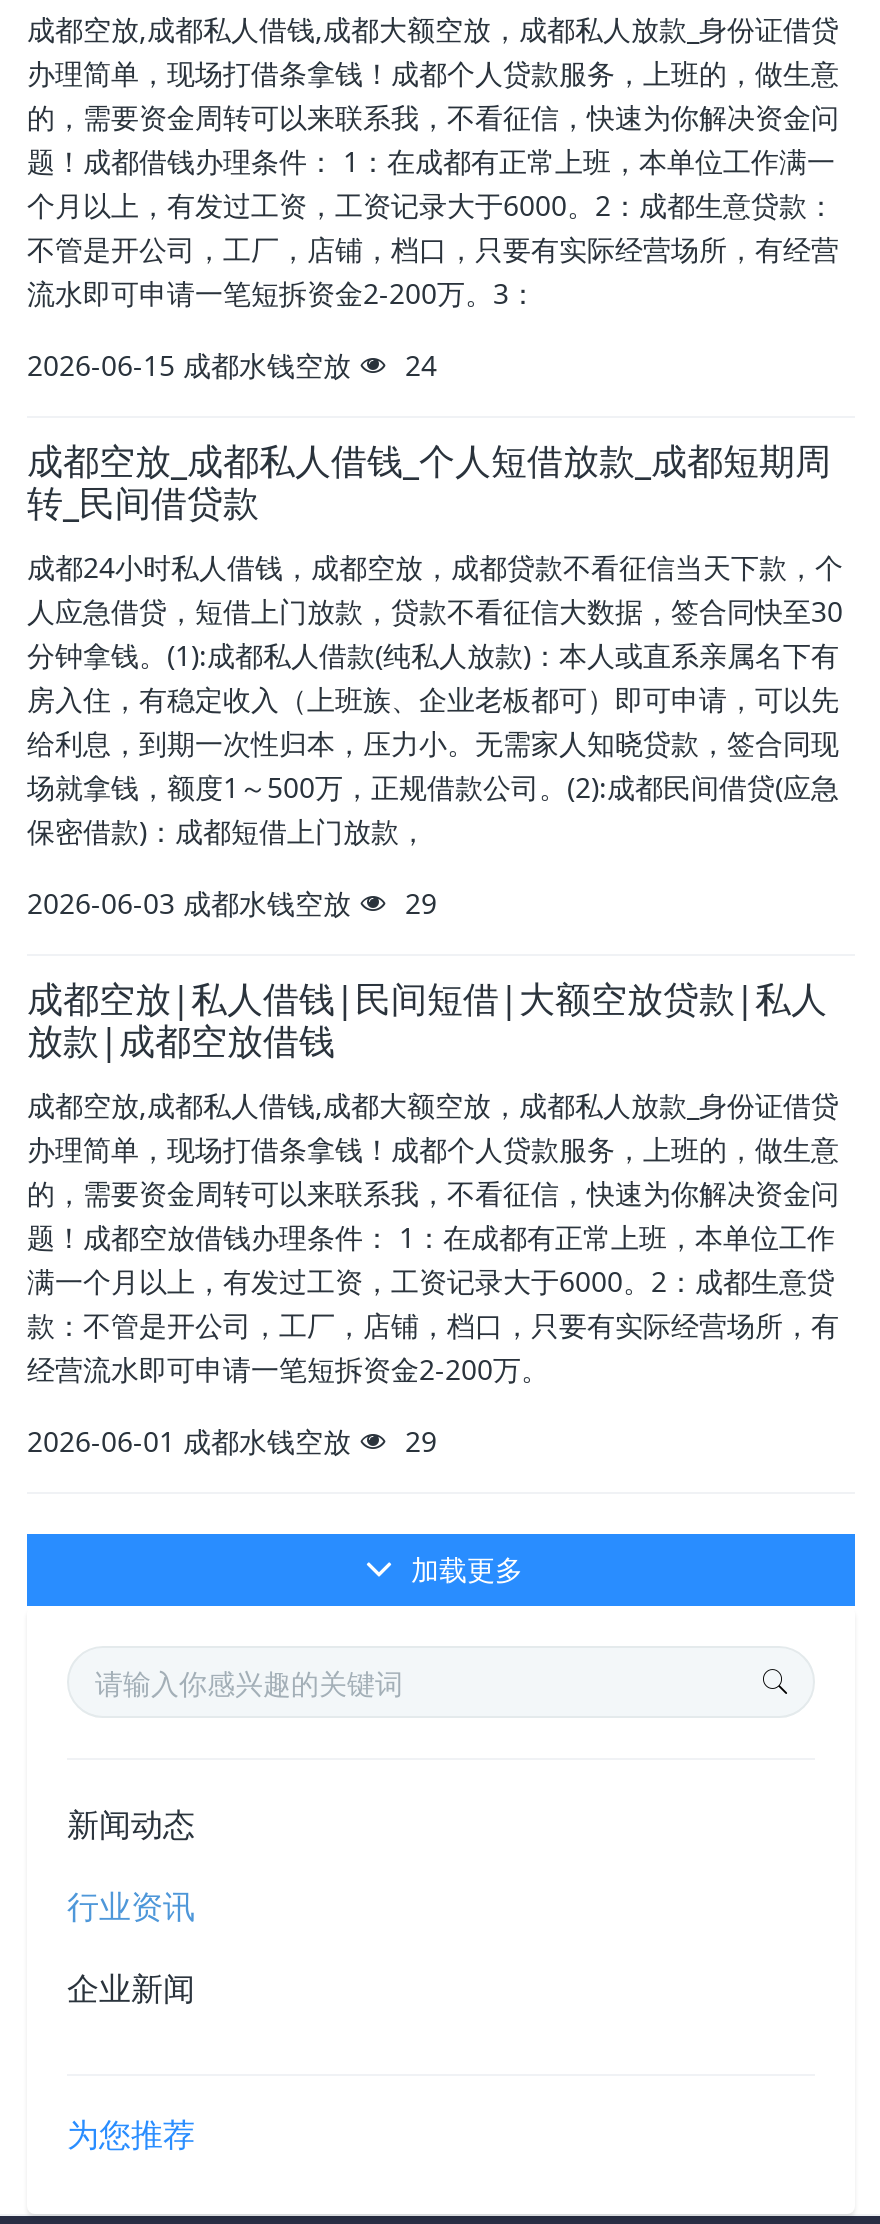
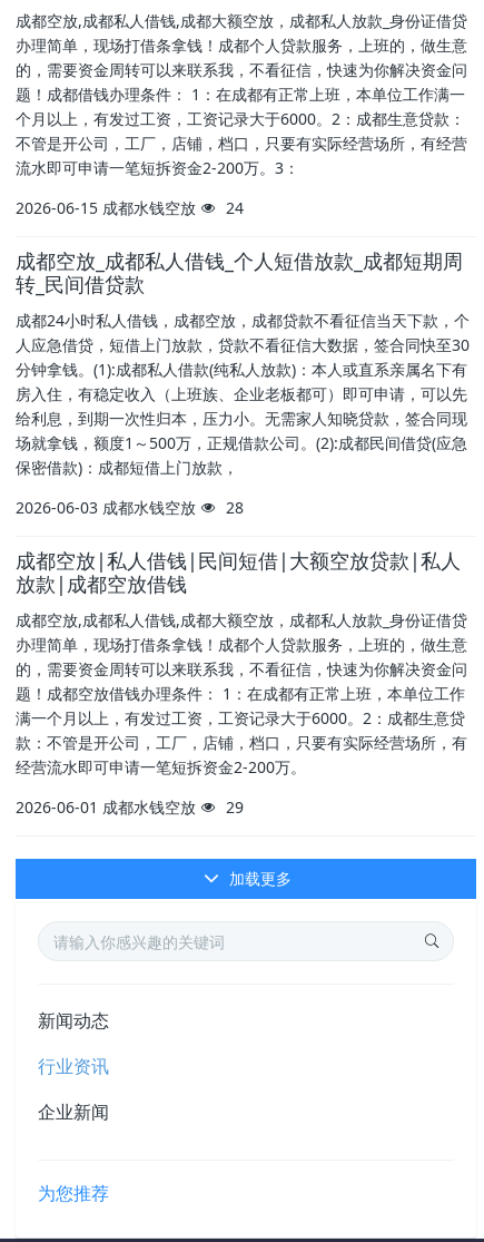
[27,884,437,922] 2026-06-03 成都水钱空放 29 -> [16,497,244,518] 2026-06-03 成都水钱空放 28

